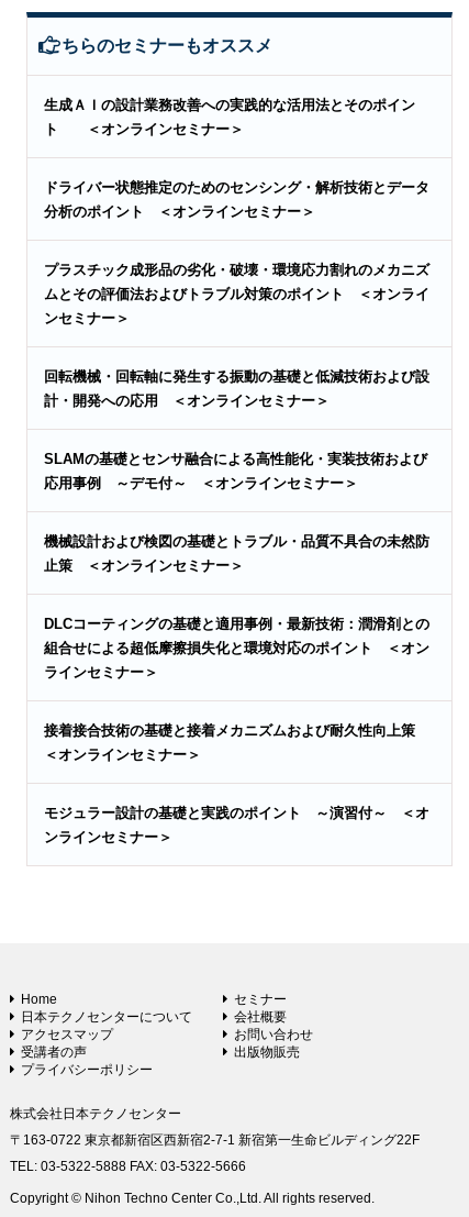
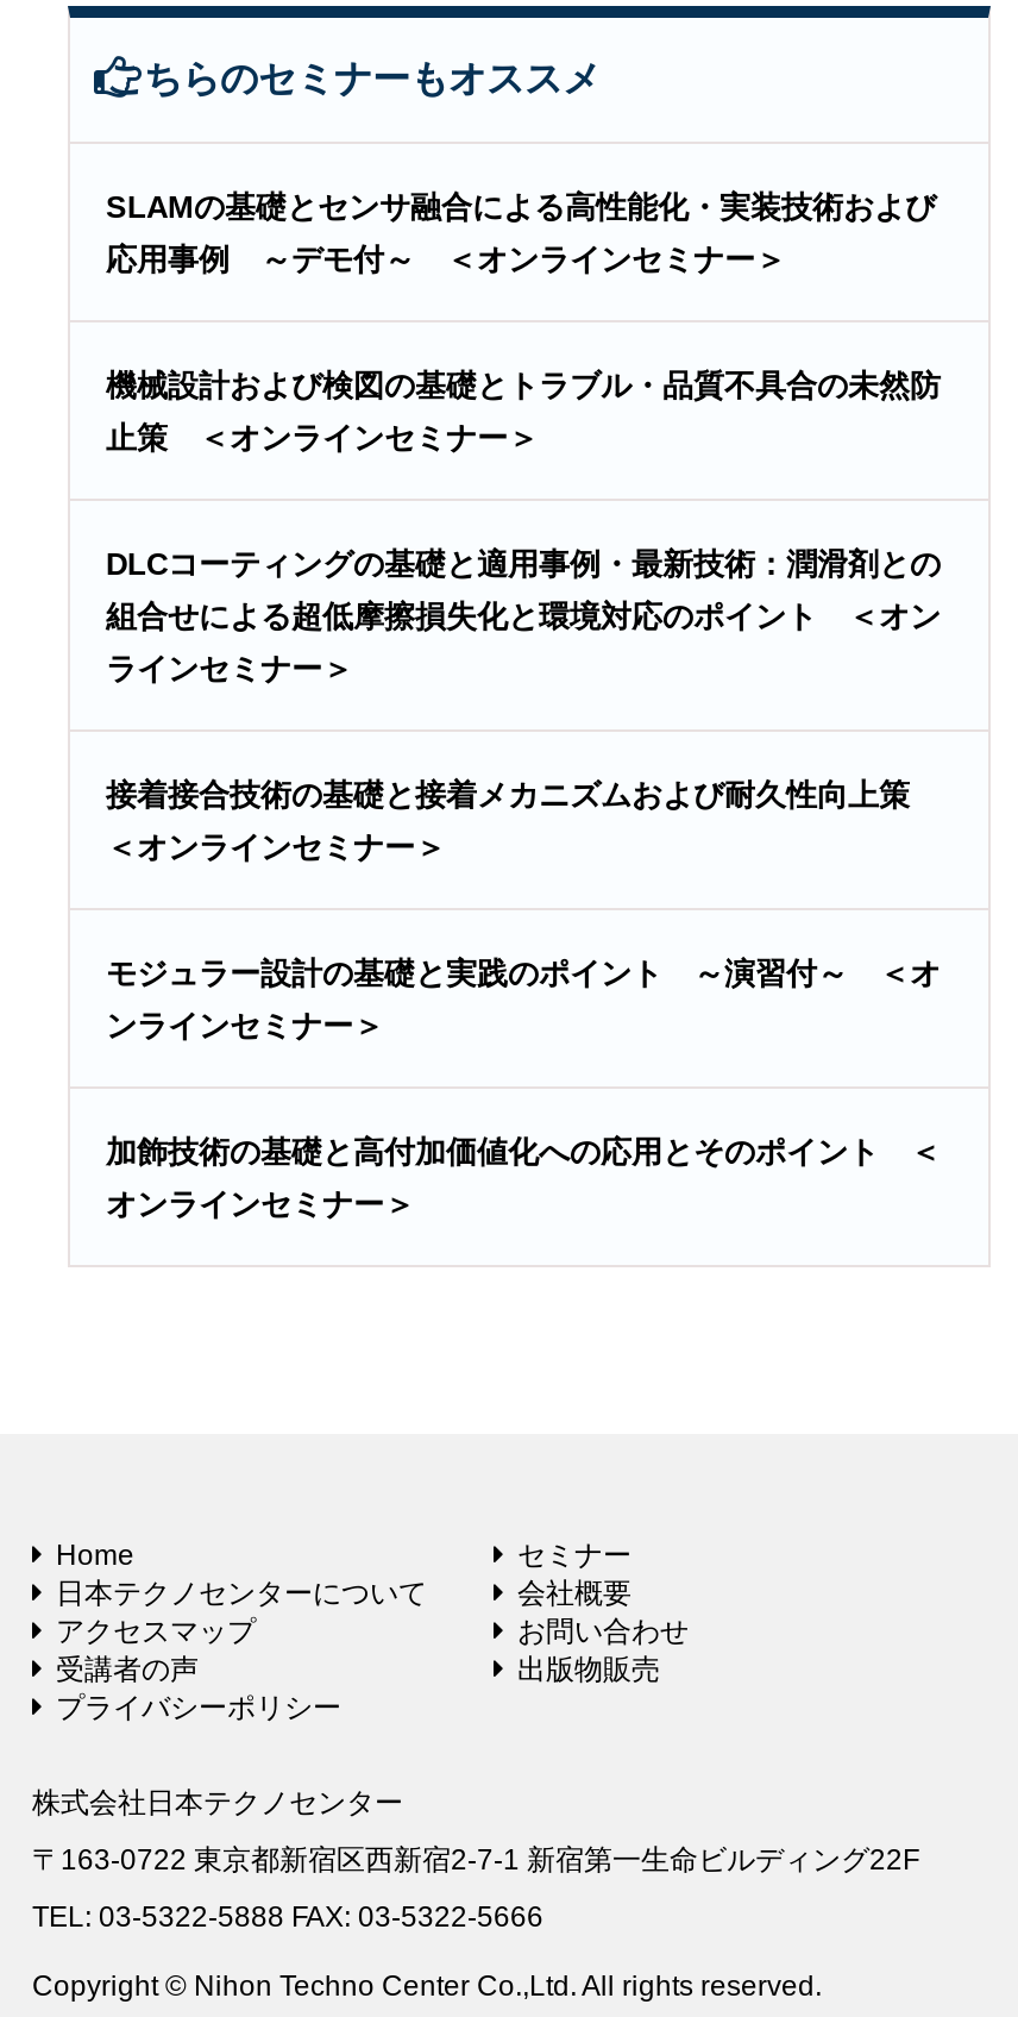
[44,97,415,138] 生成ＡＩの設計業務改善への実践的な活用法とそのポイン | ト ＜オンラインセミナー＞ -> none
[44,180,429,220] ドライバー状態推定のためのセンシング・解析技術とデータ | 分析のポイント ＜オンラインセミナー＞ -> none
[44,262,429,327] プラスチック成形品の劣化・破壊・環境応力割れのメカニズ | ムとその評価法およびトラブル対策のポイント ＜オンライ | ンセミナー＞ -> none
[44,369,429,409] 回転機械・回転軸に発生する振動の基礎と低減技術および設 | 計・開発への応用 ＜オンラインセミナー＞ -> none
moved [44,451,429,846] -> [106,190,941,1045]: SLAMの基礎とセンサ融合による高性能化・実装技術および | 応用事例 ～デモ付～ ＜オンラインセミナー＞ | 機械設計および検図の基礎とトラブル・品質不具合の未然防 | ... | モジュラー設計の基礎と実践のポイント ～演習付～ ＜オ | ンラインセミナー＞
none -> [106,1135,941,1223] 加飾技術の基礎と高付加価値化への応用とそのポイント ＜ | オンラインセミナー＞

